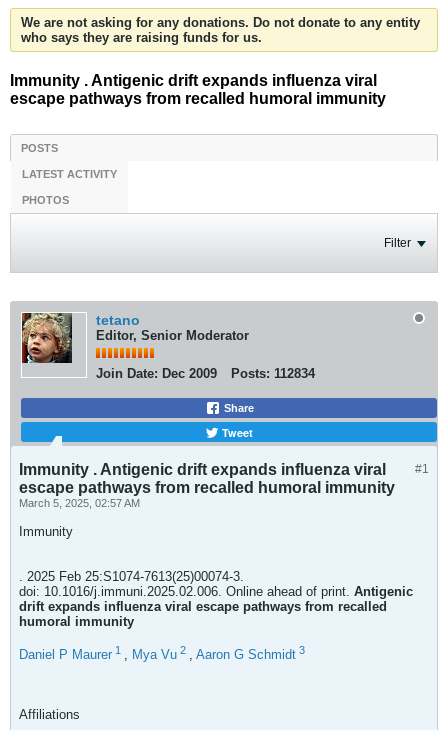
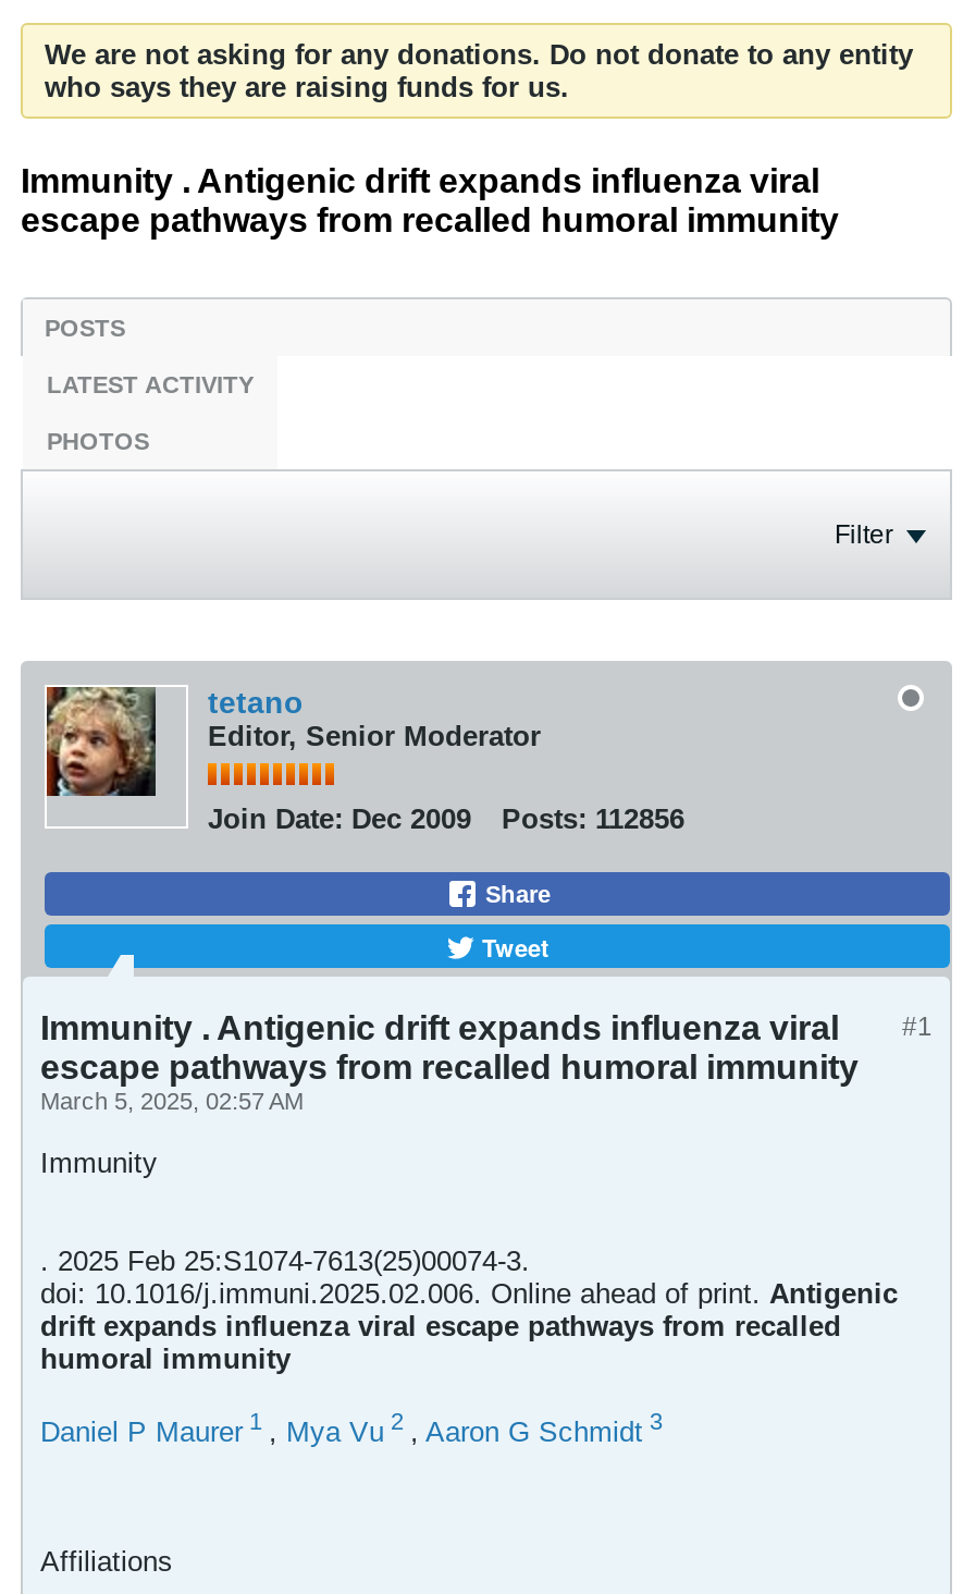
[96,366,315,381] Join Date: Dec 2009 Posts: 112834 -> [208,802,684,835] Join Date: Dec 2009 Posts: 112856

